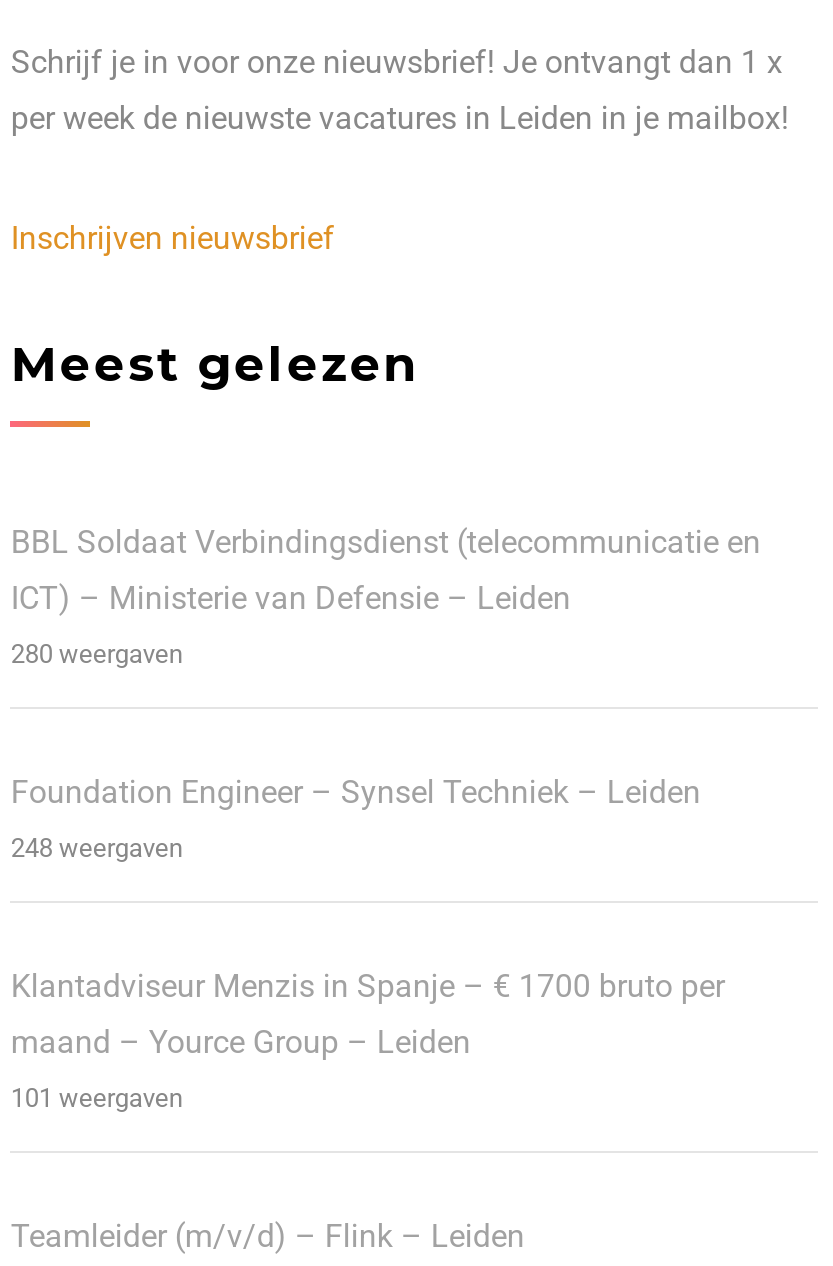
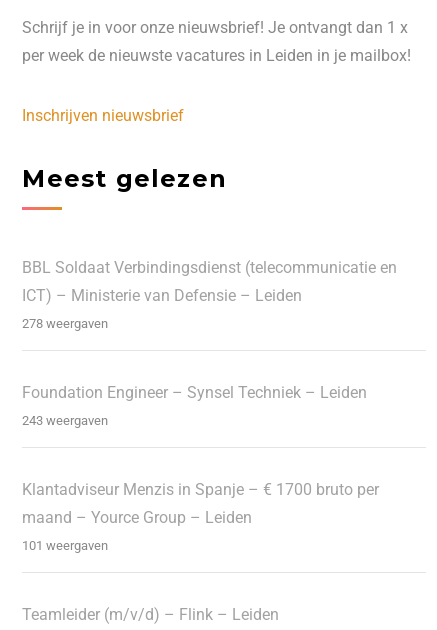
[11,638,183,668] 280 weergaven -> [22,316,108,331] 278 weergaven
[11,832,183,862] 248 weergaven -> [22,413,108,428] 243 weergaven

